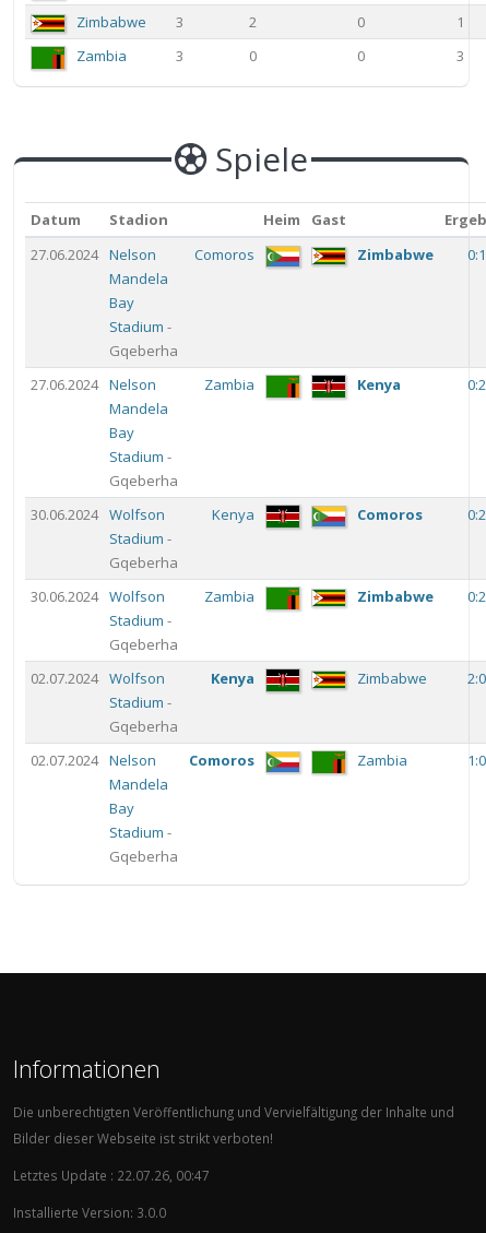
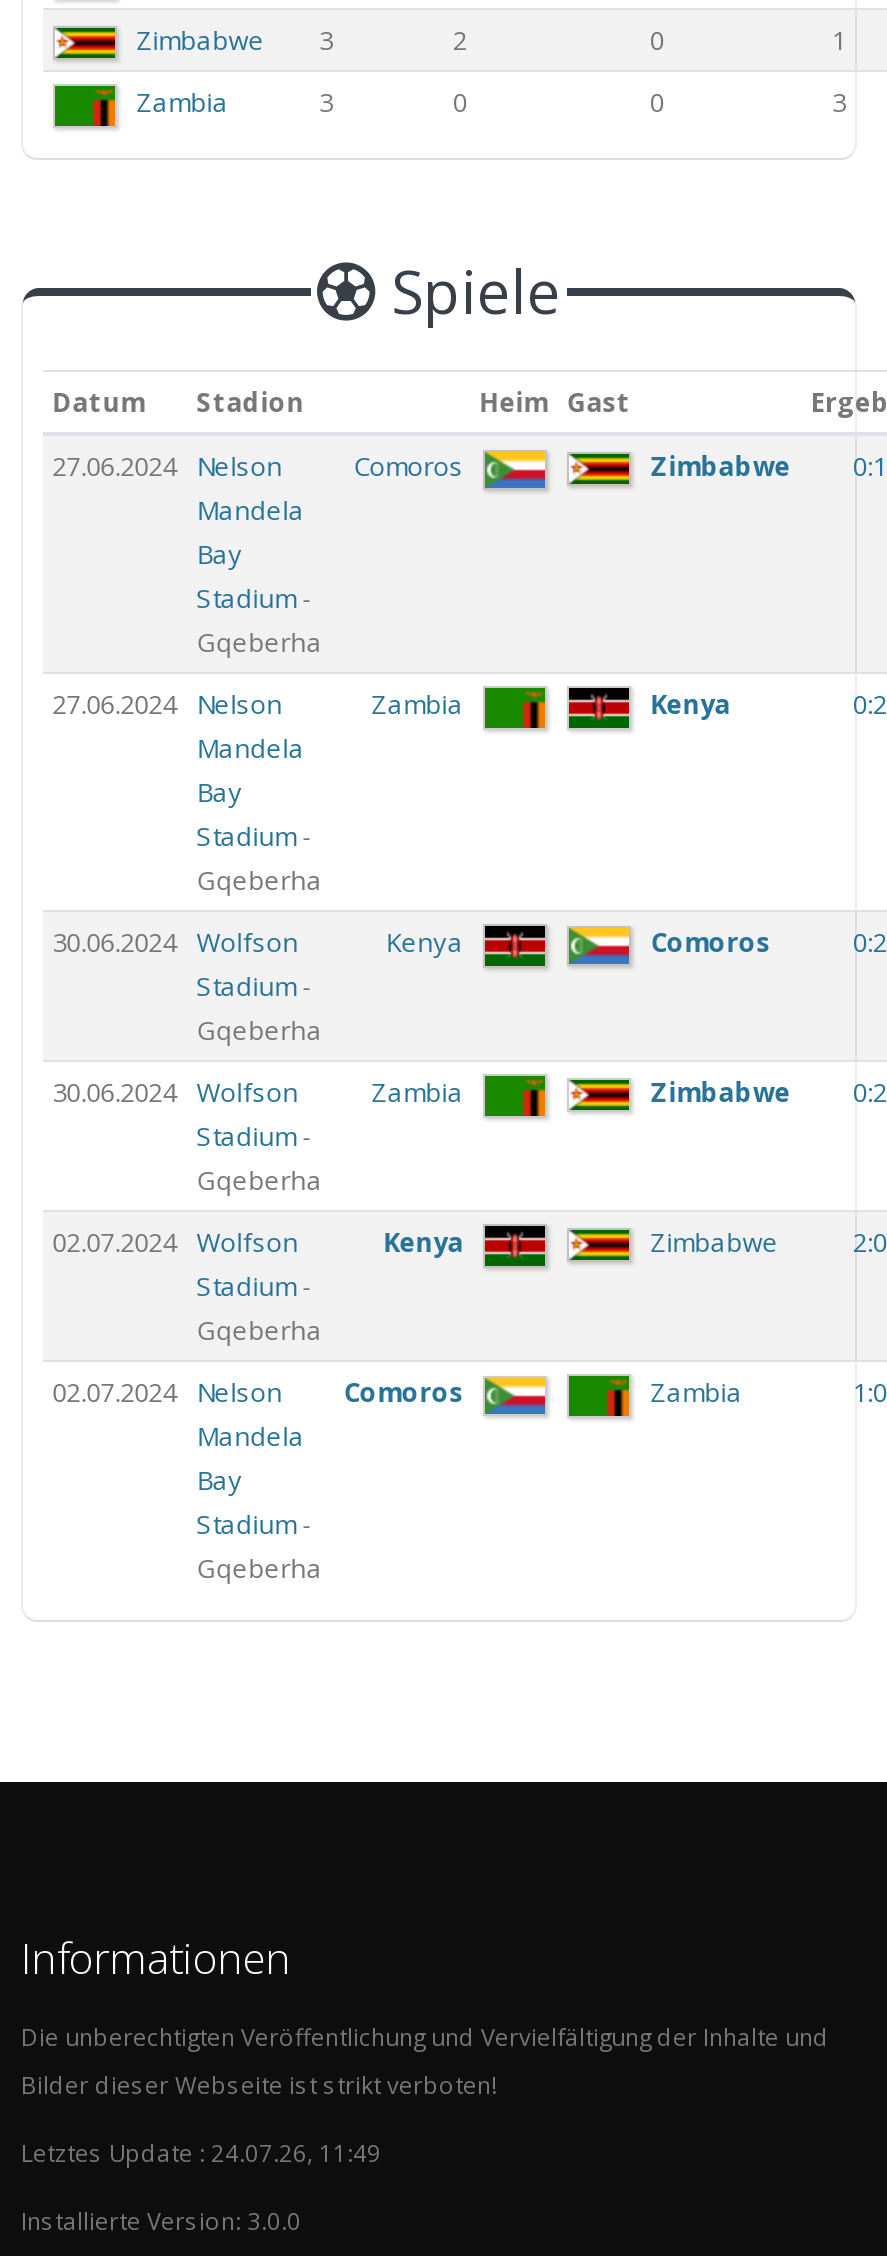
[13,1166,210,1184] Letztes Update : 22.07.26, 00:47 -> [21,2136,381,2168] Letztes Update : 24.07.26, 11:49

